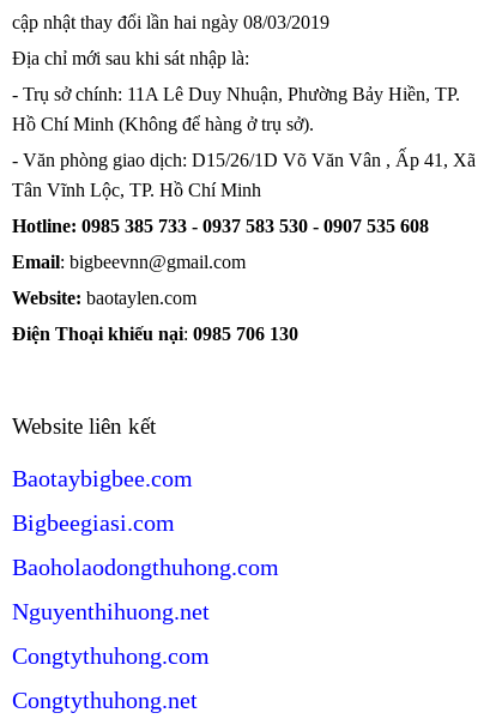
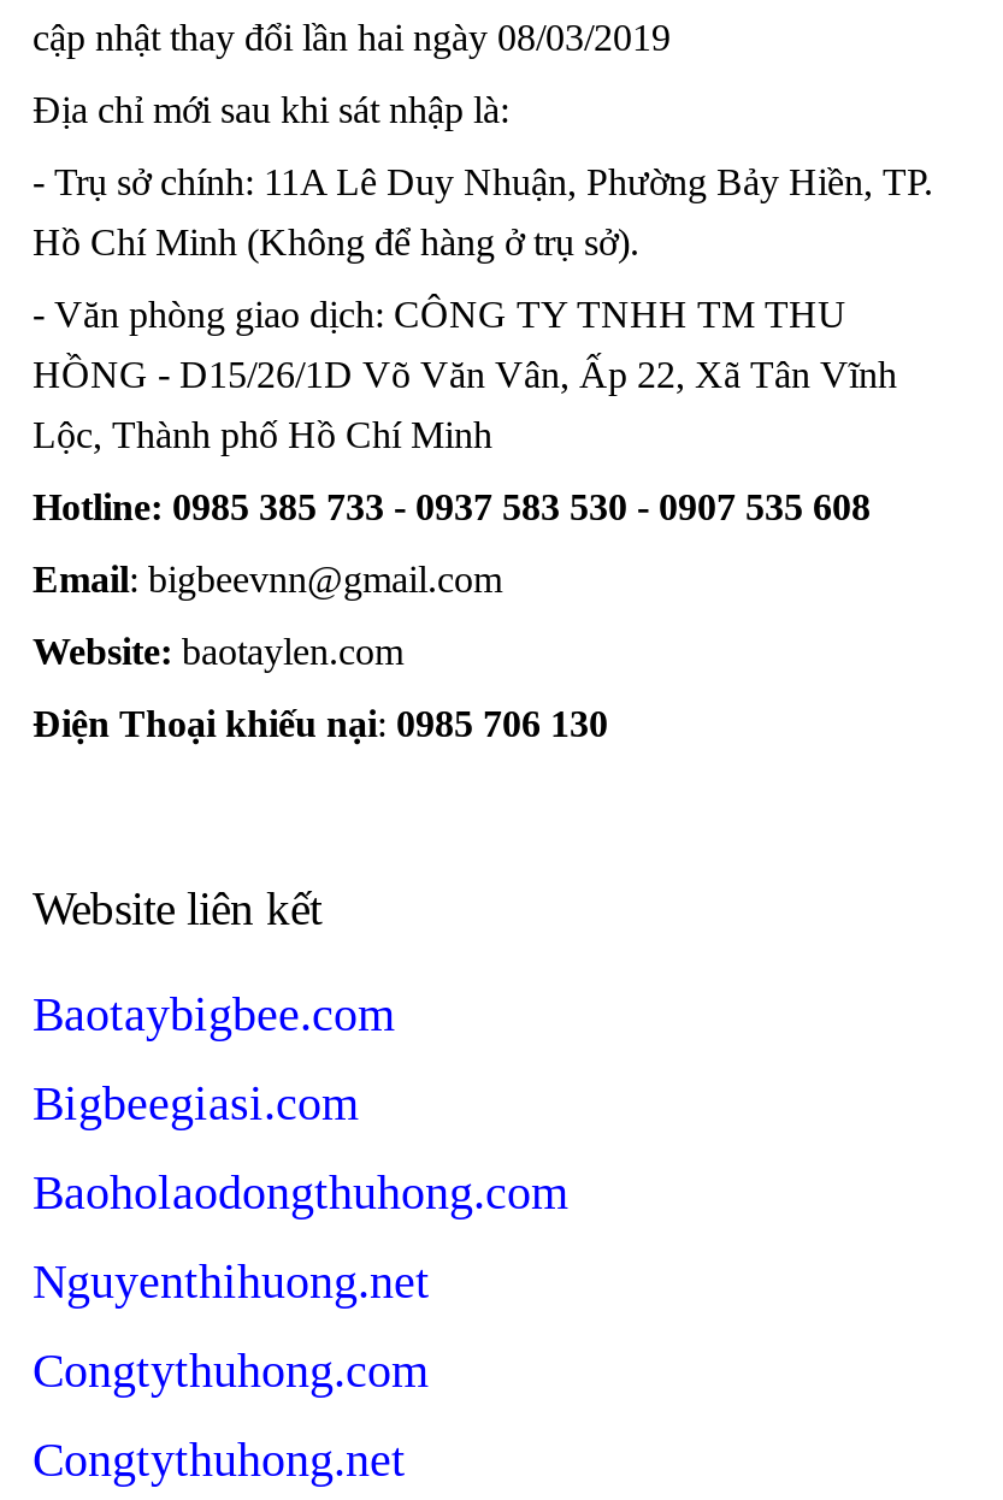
[12,150,476,200] - Văn phòng giao dịch: D15/26/1D Võ Văn Vân , Ấp 41, Xã | Tân Vĩnh Lộc, TP. Hồ Chí Minh -> [33,294,897,456] - Văn phòng giao dịch: CÔNG TY TNHH TM THU | HỒNG - D15/26/1D Võ Văn Vân, Ấp 22, Xã Tân Vĩnh | Lộc, Thành phố Hồ Chí Minh

